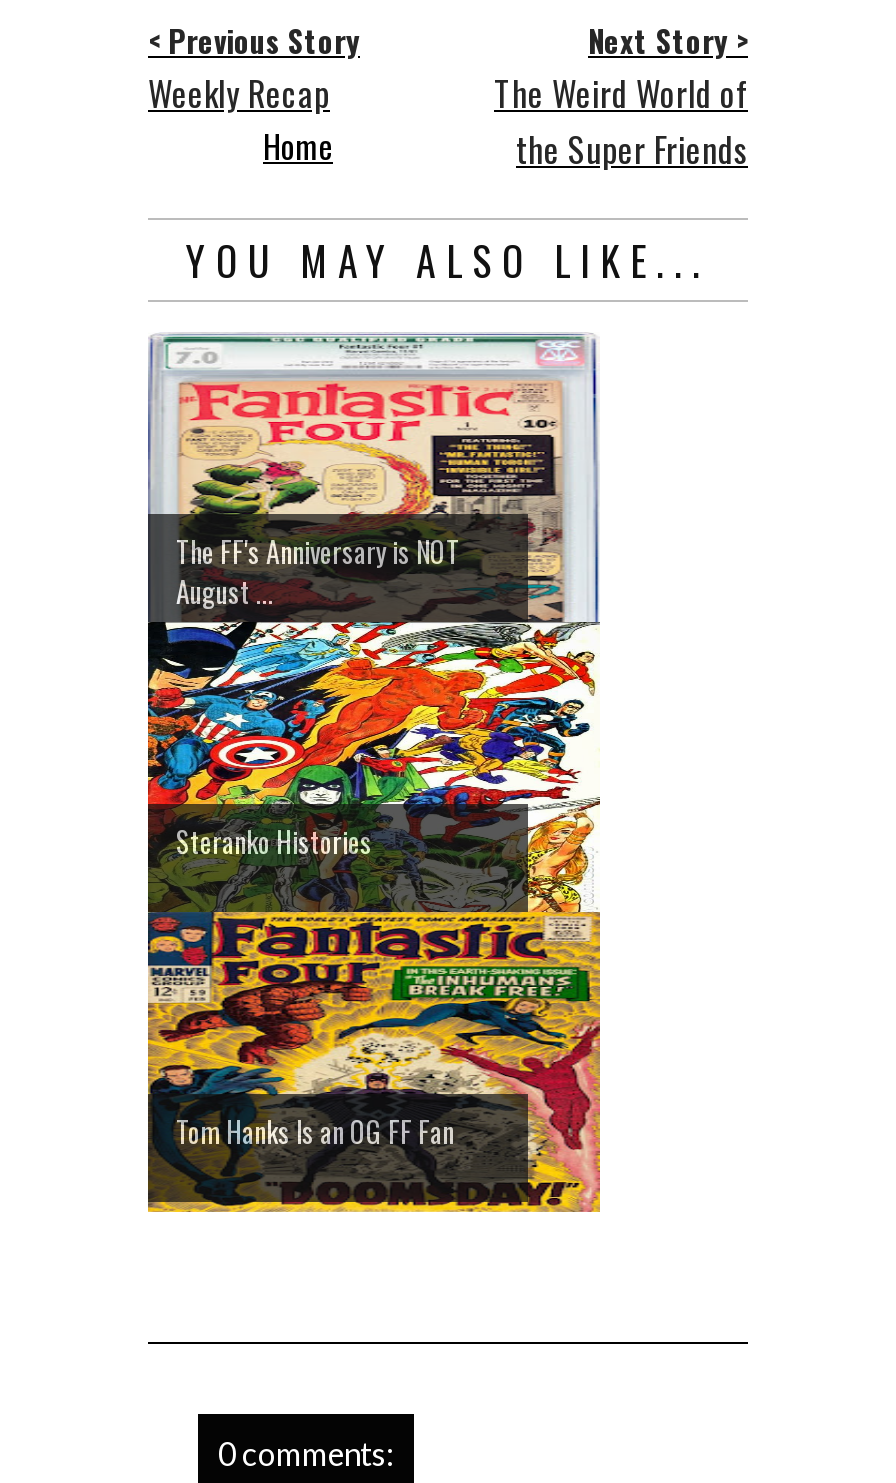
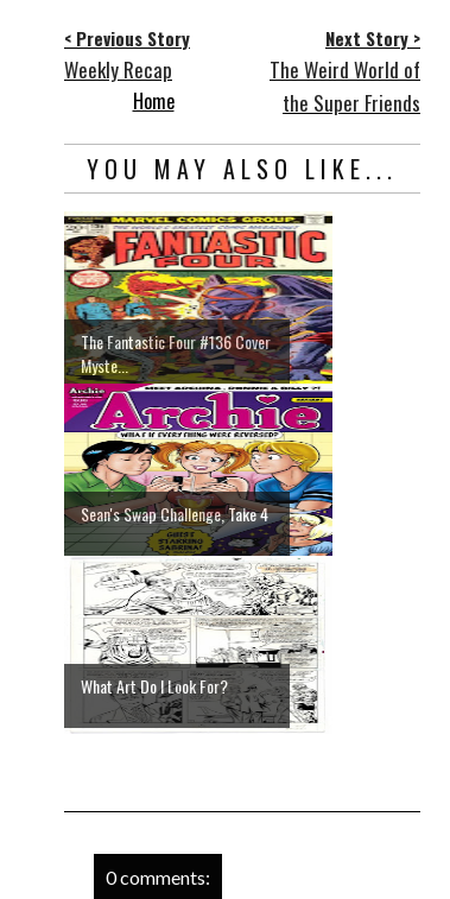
[146,332,602,1214] [image] | The FF's Anniversary is NOT | August ... -> [63,213,334,734] [image] | The Fantastic Four #136 Cover | Myste...
[176,819,372,861] Steranko Histories -> [81,501,268,526] Sean's Swap Challenge, Take 4
[176,1109,454,1151] Tom Hanks Is an OG FF Fan -> [81,673,228,698] What Art Do I Look For?

